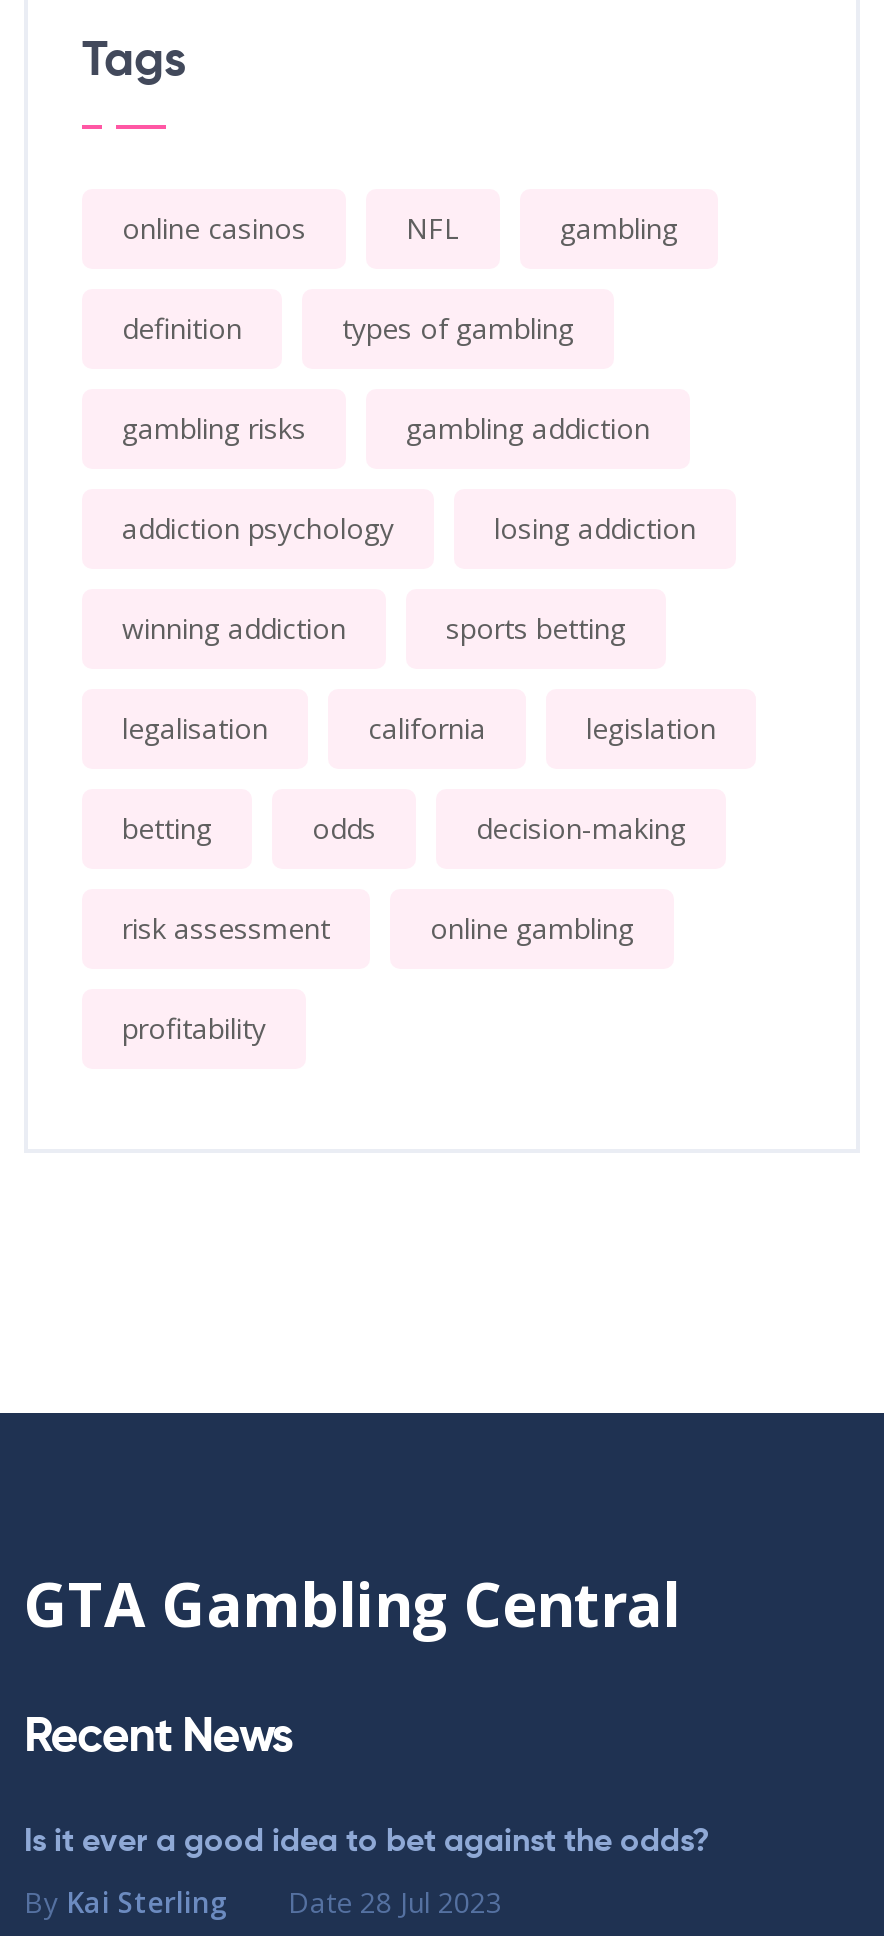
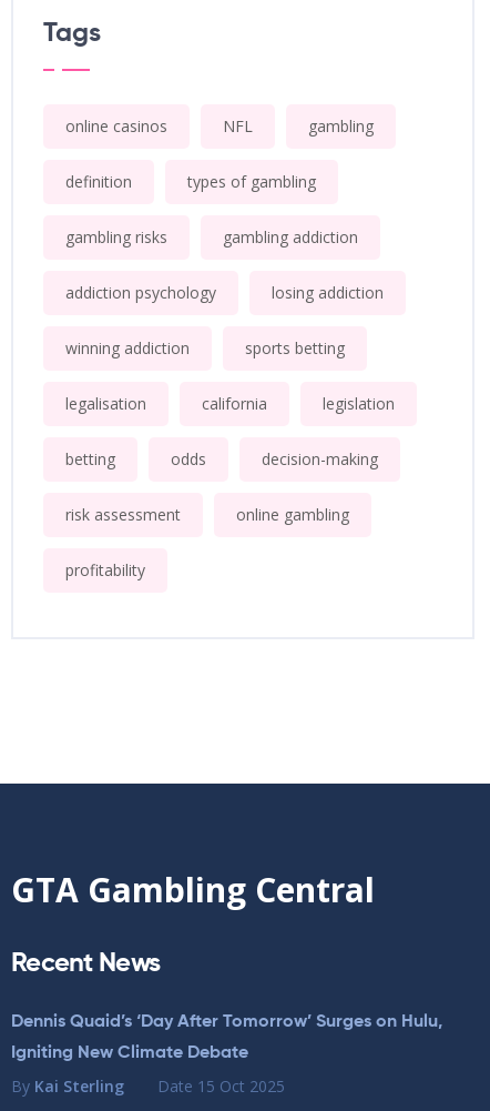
[24,1827,710,1859] Is it ever a good idea to bet against the odds? -> [11,1013,442,1062] Dennis Quaid’s ‘Day After Tomorrow’ Surges on Hulu, | Igniting New Climate Debate
[24,1883,502,1921] By Kai Sterling Date 28 Jul 2023 -> [11,1076,285,1097] By Kai Sterling Date 15 Oct 2025

